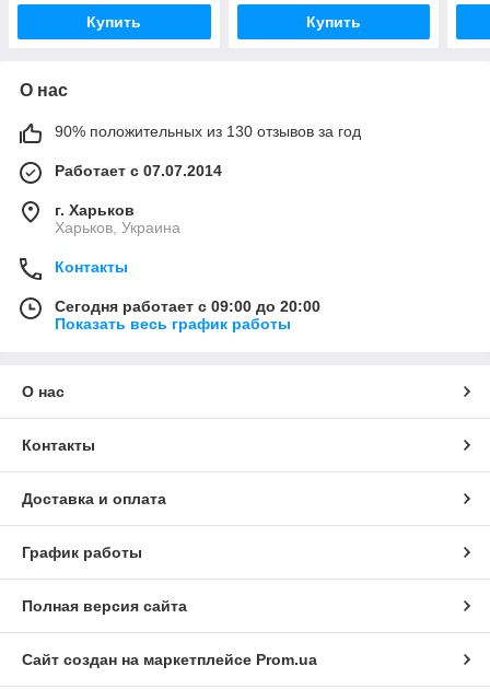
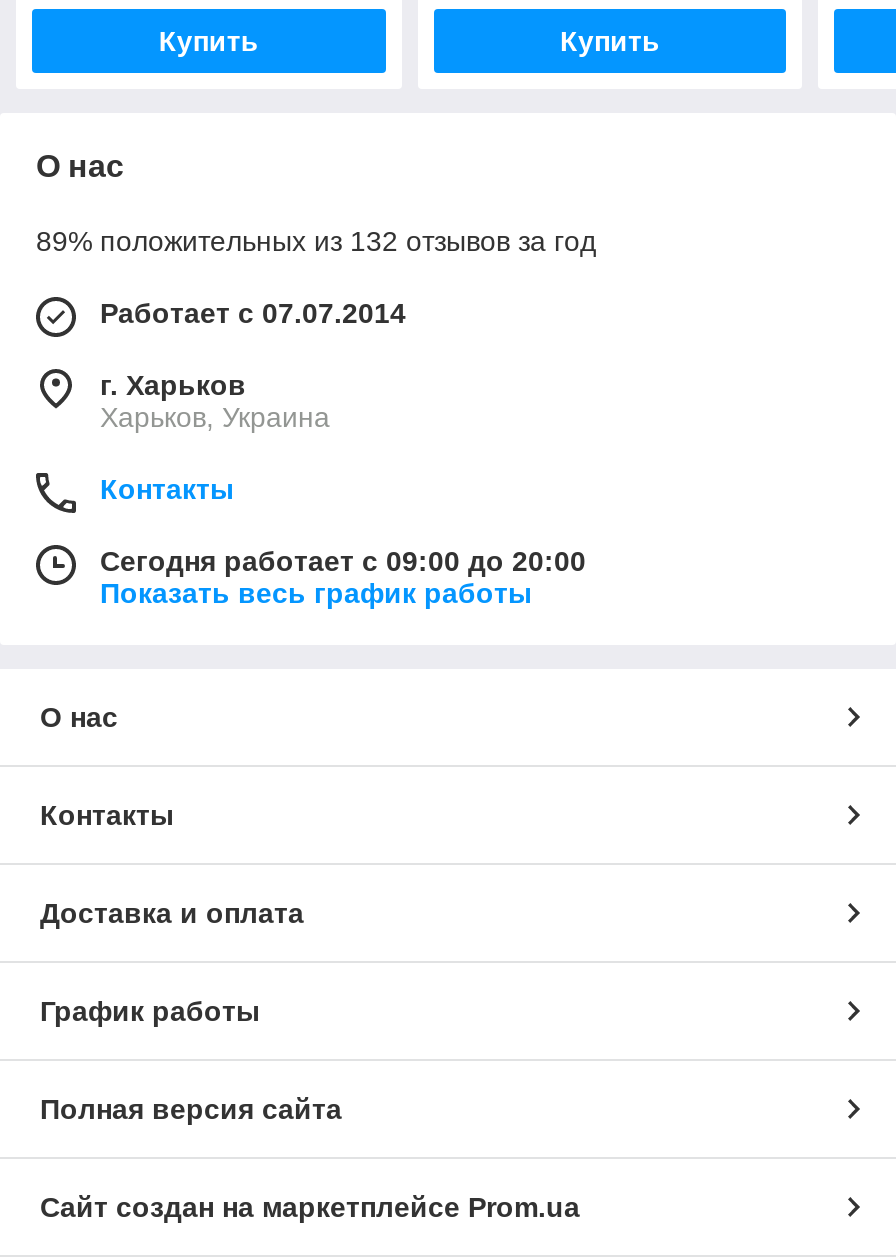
[55,122,361,140] 90% положительных из 130 отзывов за год -> [36,225,596,257] 89% положительных из 132 отзывов за год

